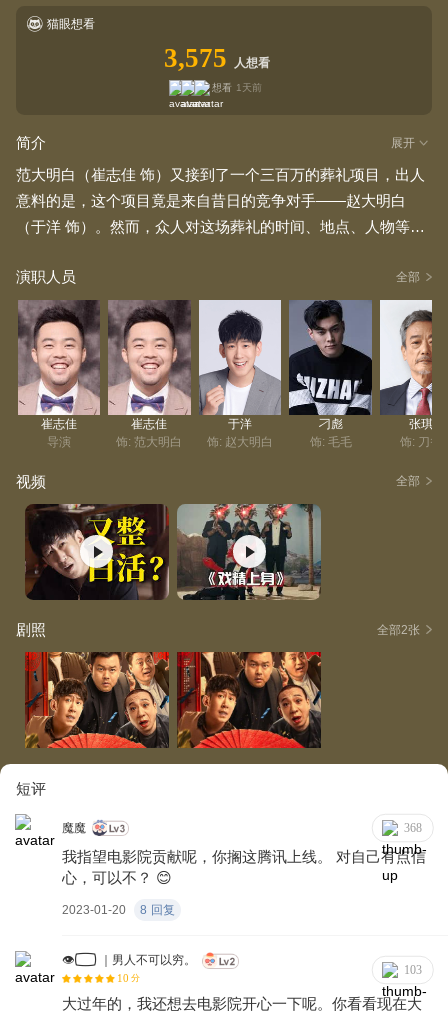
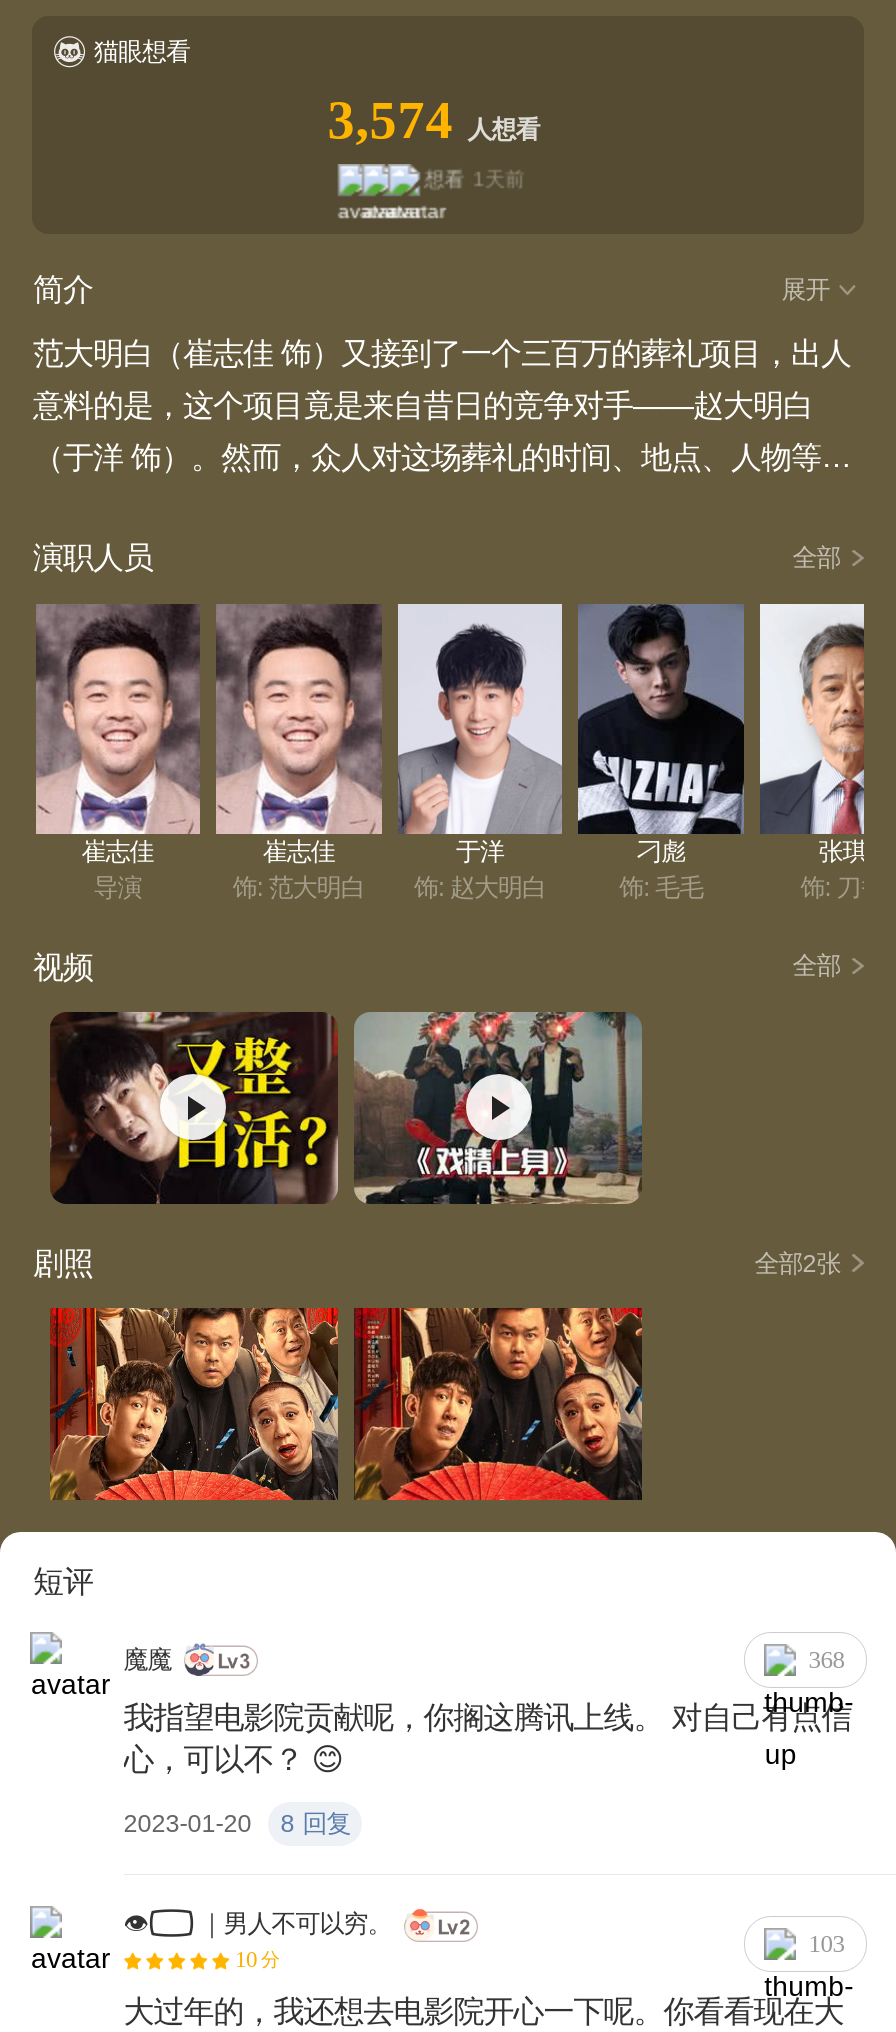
[164,43,270,73] 3,575 人想看 -> [328,90,540,150] 3,574 人想看

